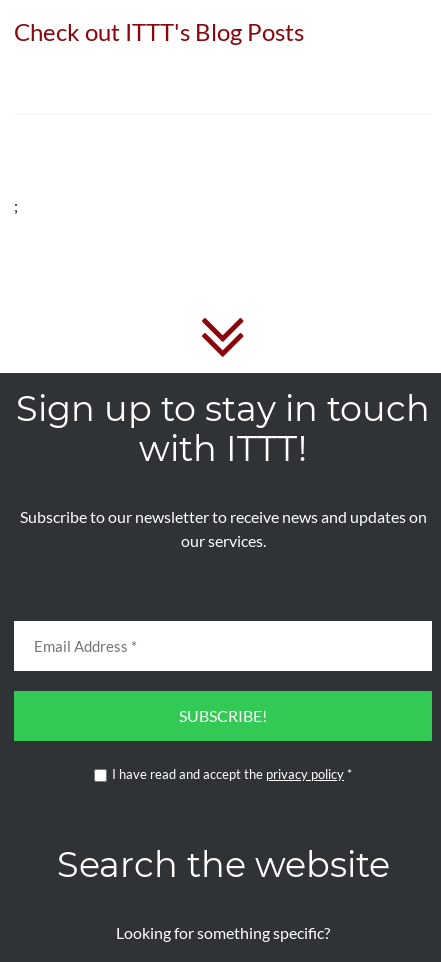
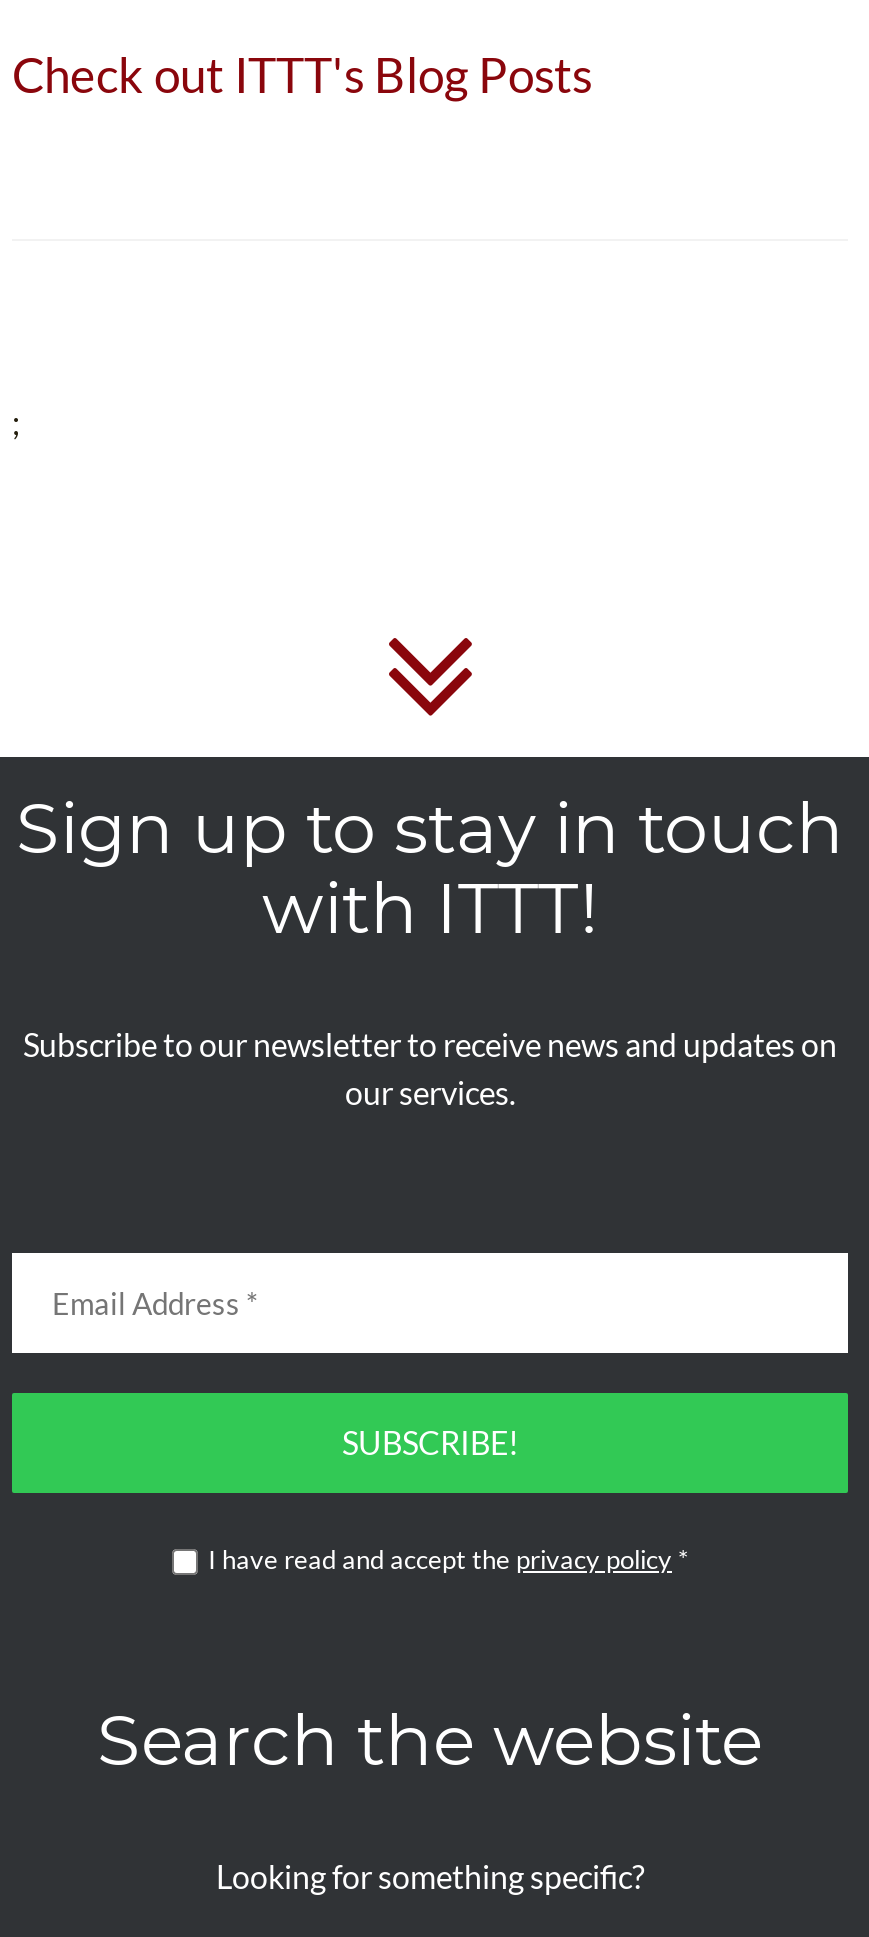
[201,314,244,358] [image] -> [388,635,474,725] [image]

